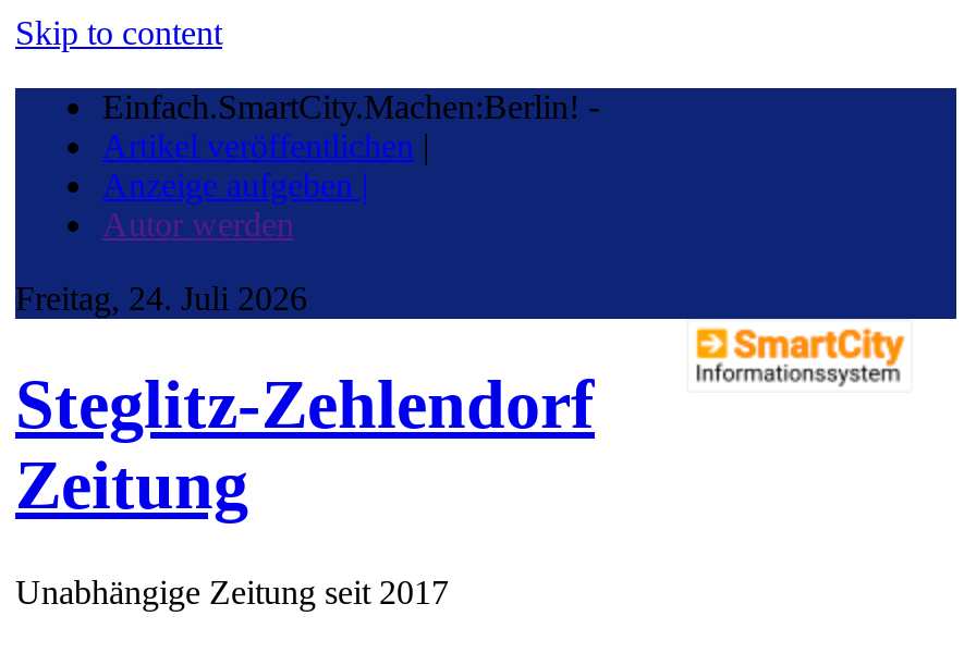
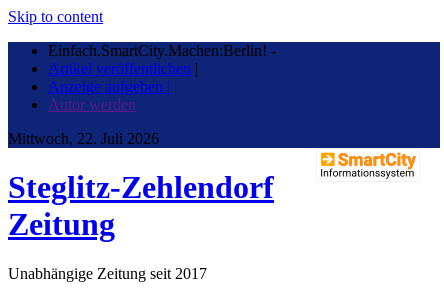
[15,280,307,317] Freitag, 24. Juli 2026 -> [8,130,159,147] Mittwoch, 22. Juli 2026

